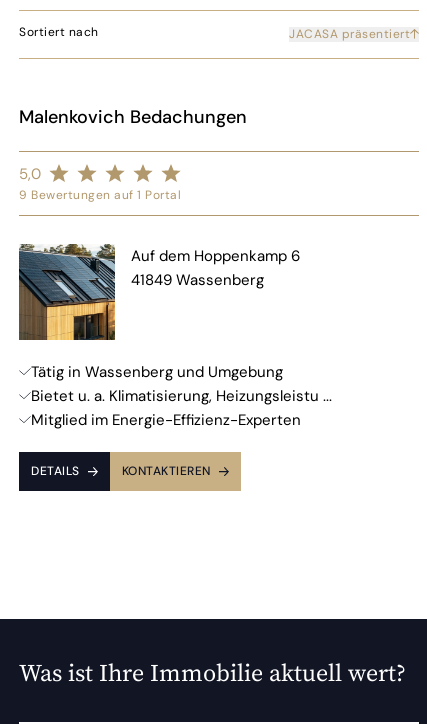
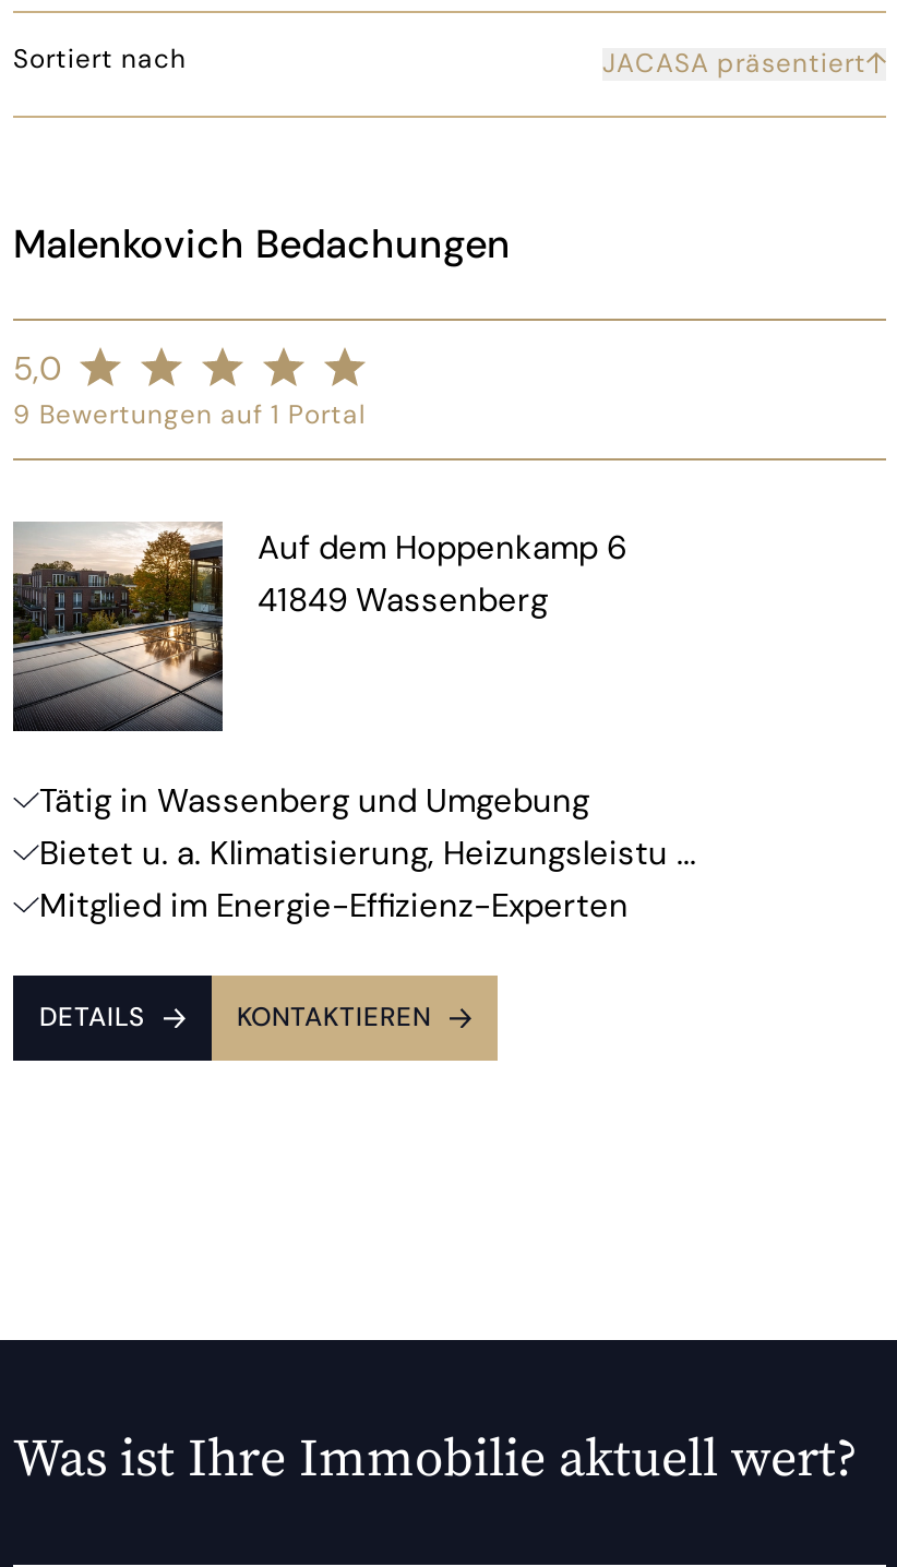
[19,243,116,341] [image] -> [13,522,225,733] [image]

